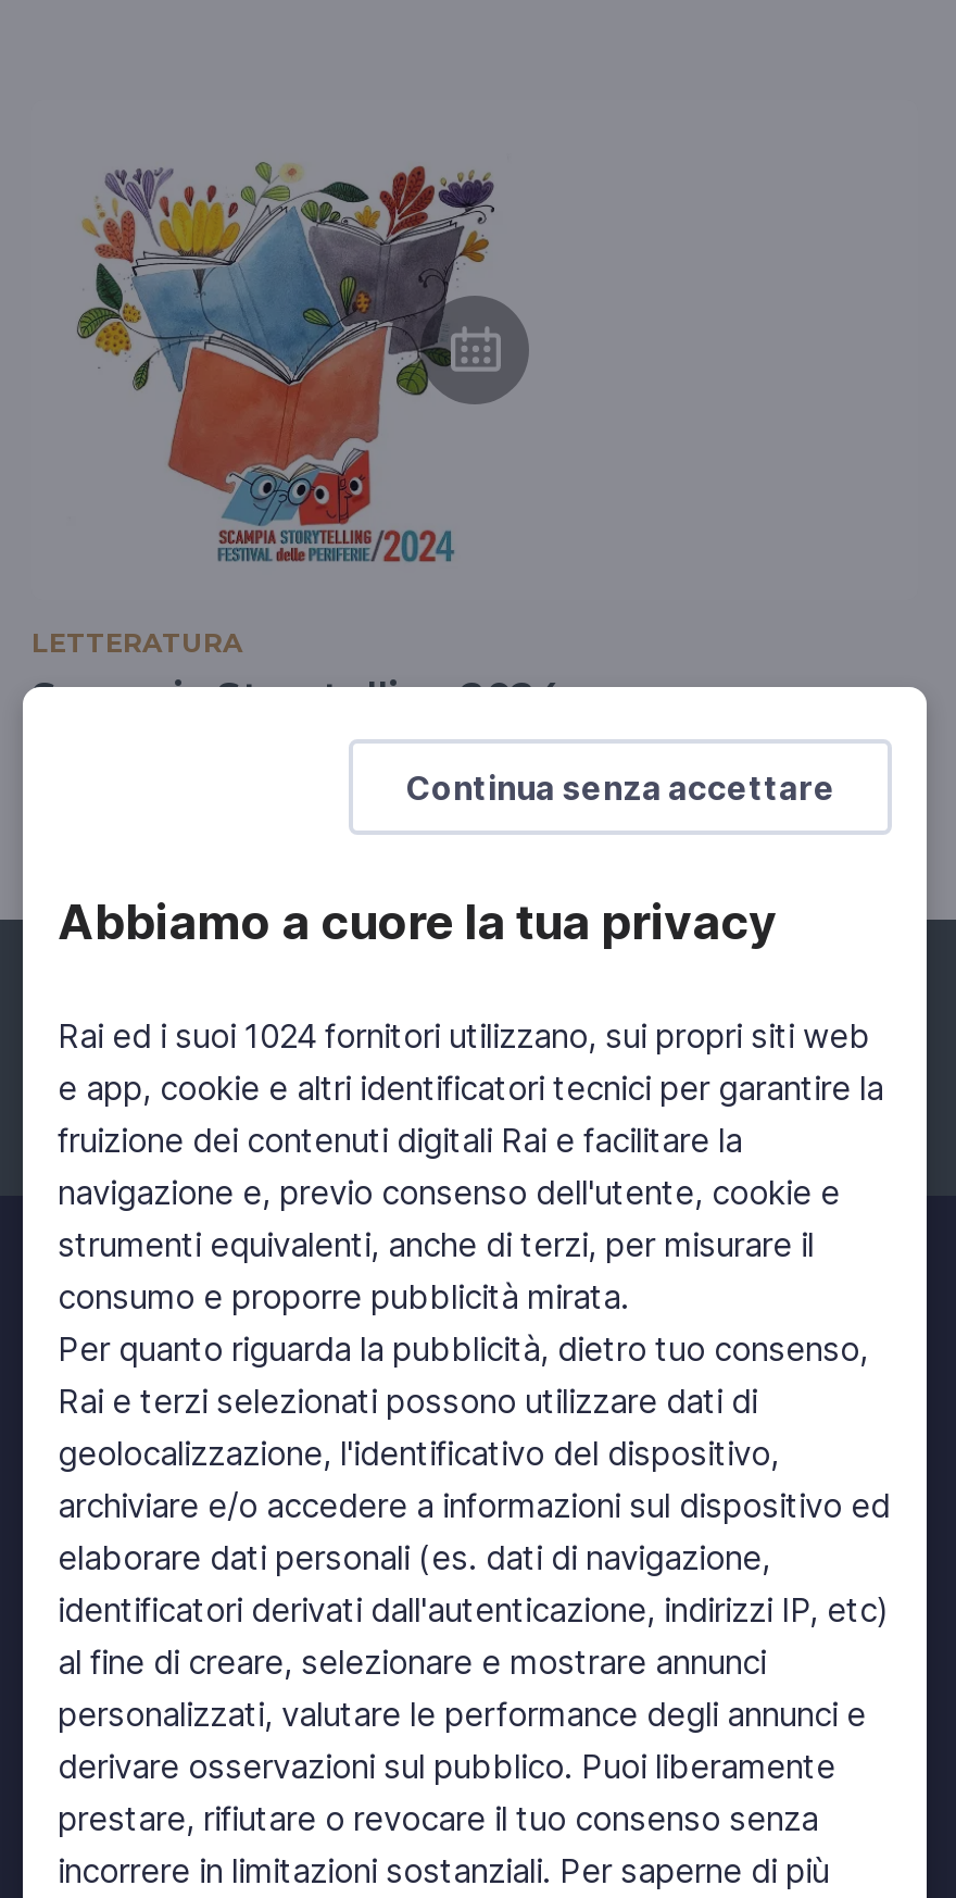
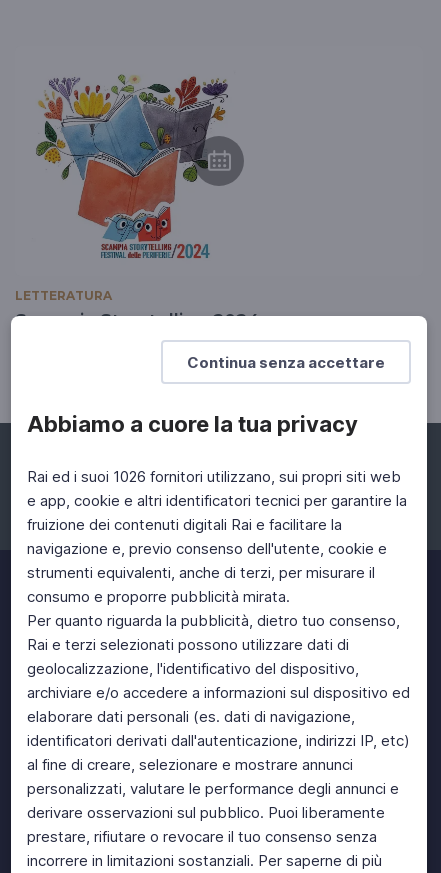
[58,1015,870,1057] Rai ed i suoi 1024 fornitori utilizzano, sui propri siti web -> [27,467,401,486] Rai ed i suoi 1026 fornitori utilizzano, sui propri siti web

